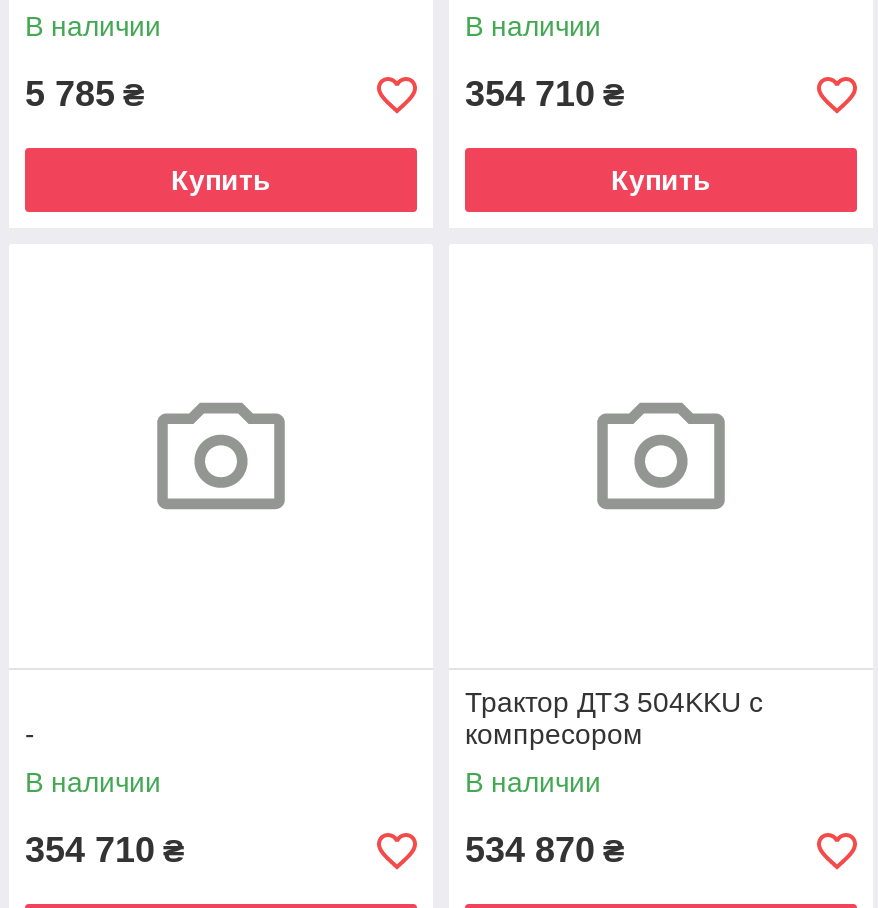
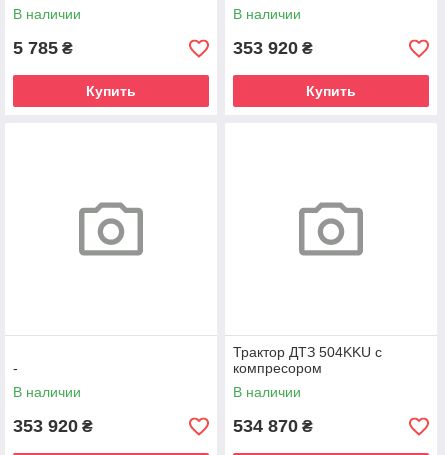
[465,75,625,115] 354 710 ₴ -> [233,38,313,58] 353 920 ₴
[25,831,185,871] 354 710 ₴ -> [13,416,93,436] 353 920 ₴

